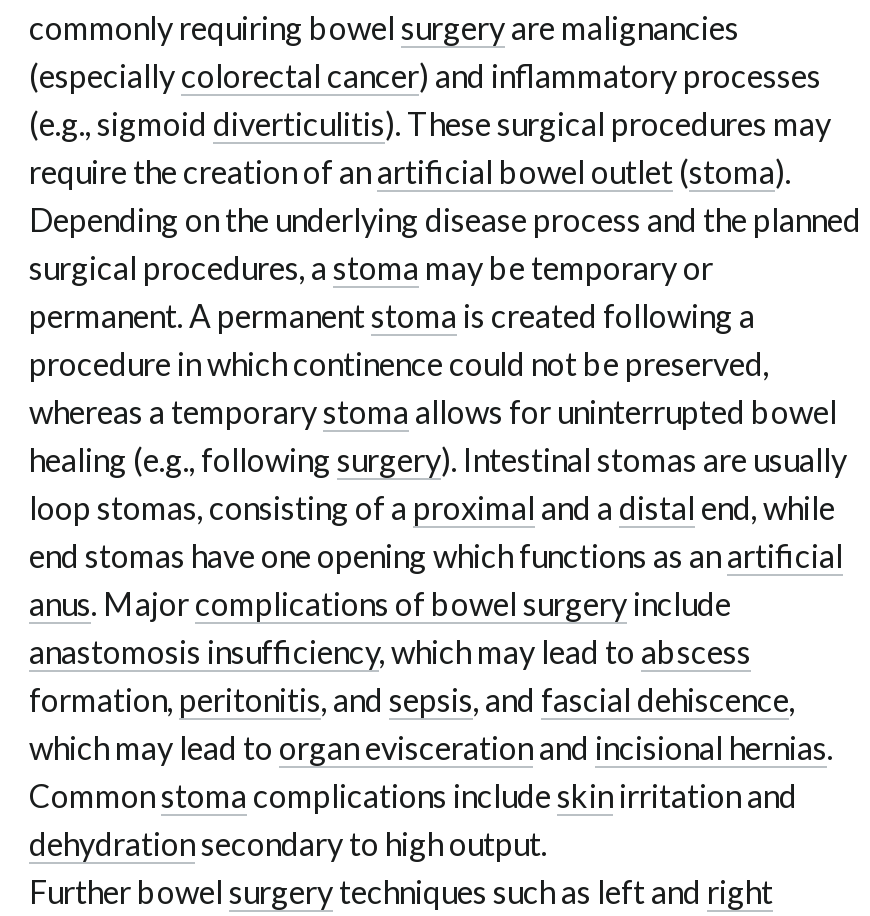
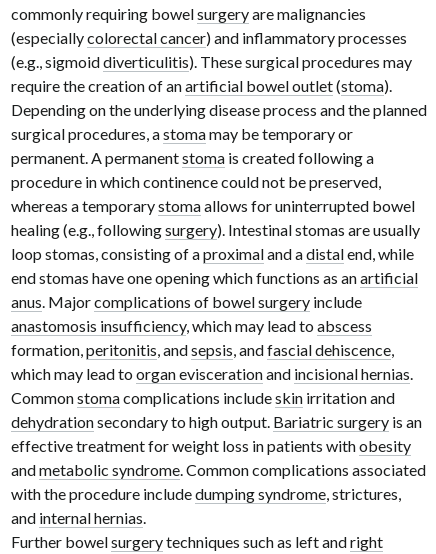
[29,824,547,862] dehydration secondary to high output. -> [11,412,426,527] dehydration secondary to high output. Bariatric surgery is an | effective treatment for weight loss in patients with obesity | and metabolic syndrome. Common complications associated | with the procedure include dumping syndrome, strictures, | and internal hernias.

